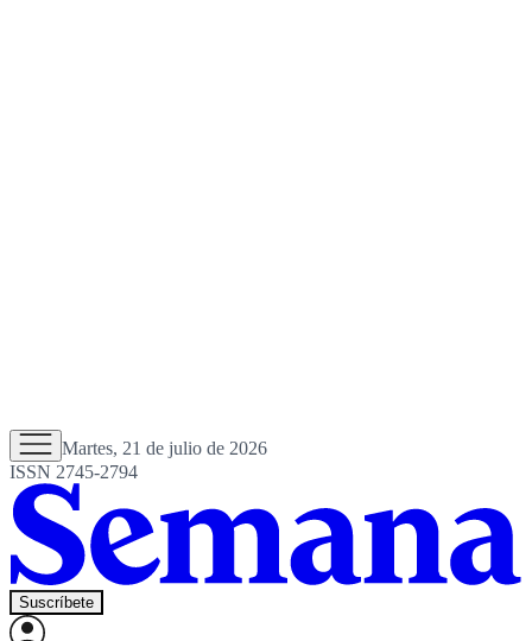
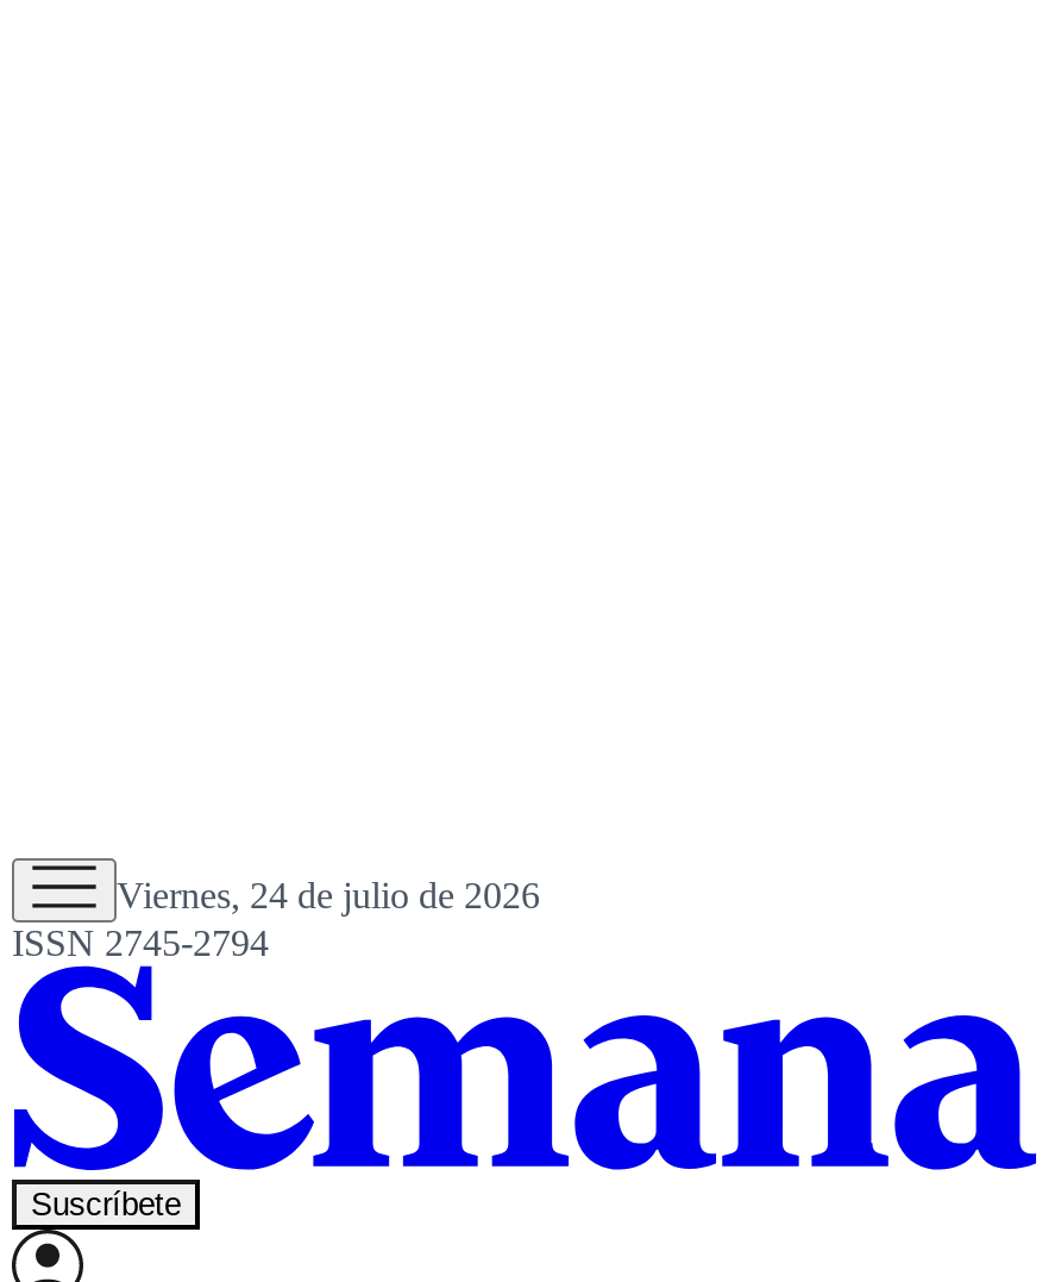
[62,438,267,458] Martes, 21 de julio de 2026 -> [117,875,540,915] Viernes, 24 de julio de 2026

